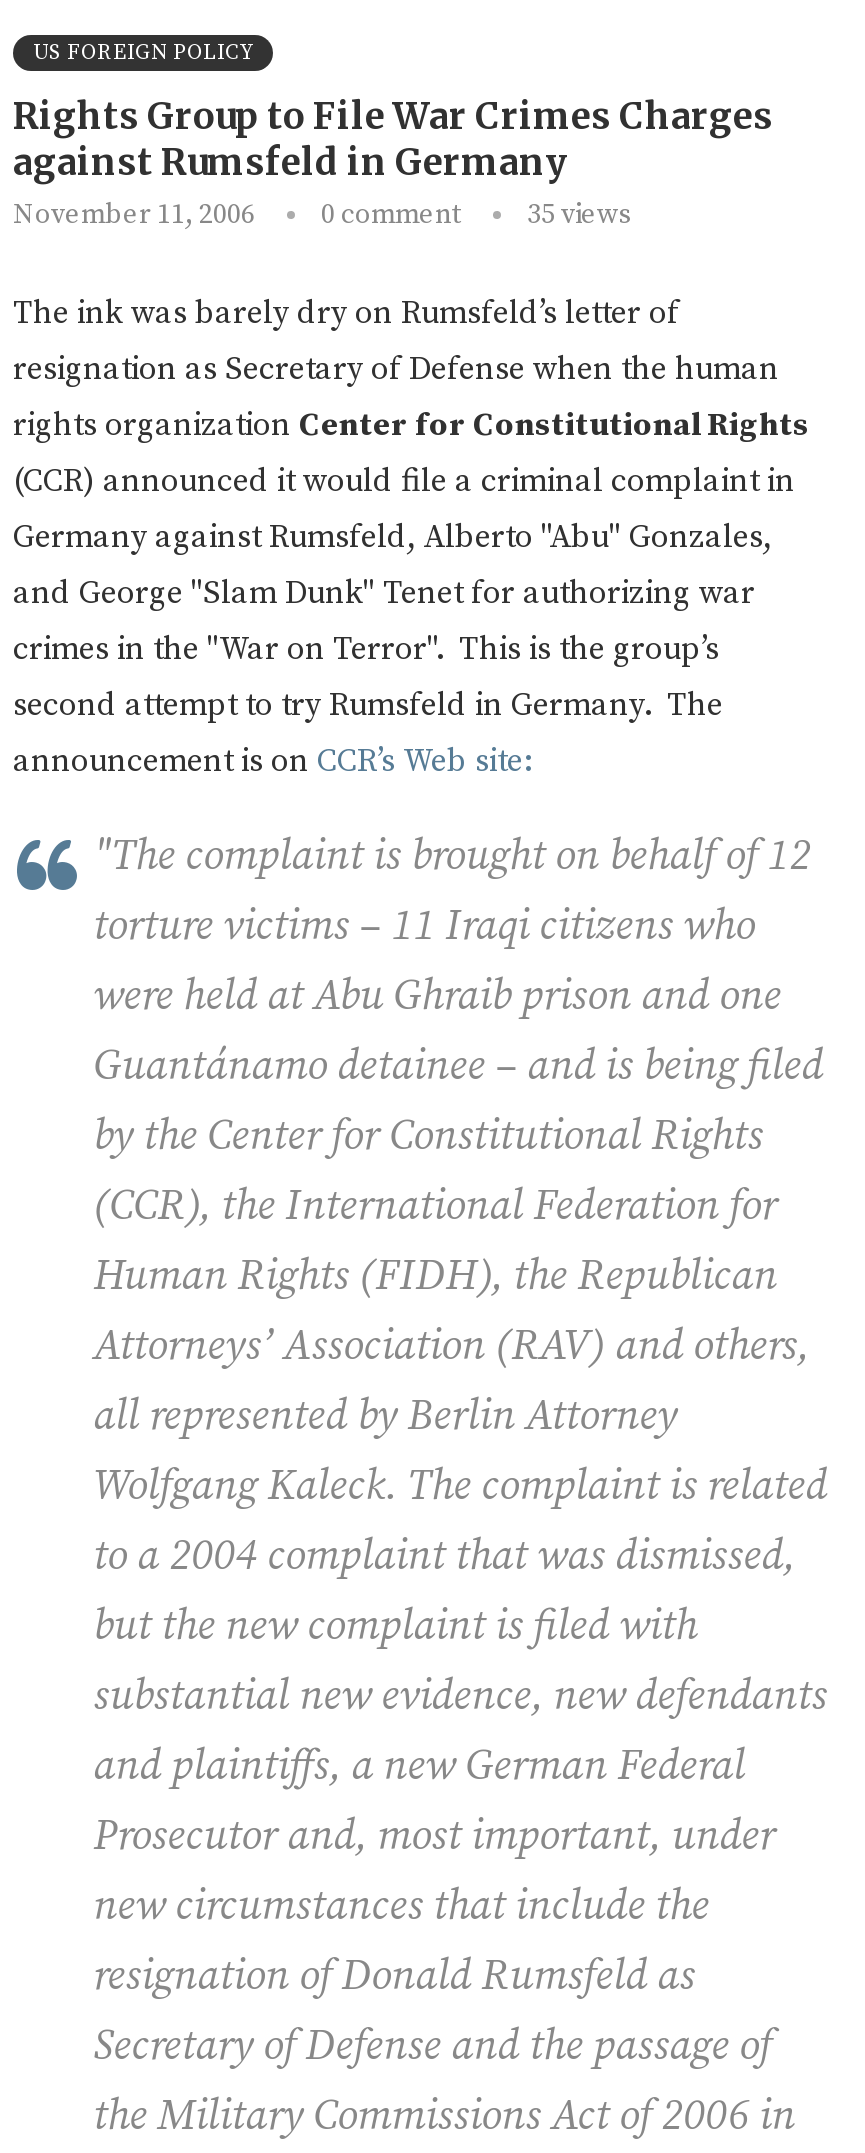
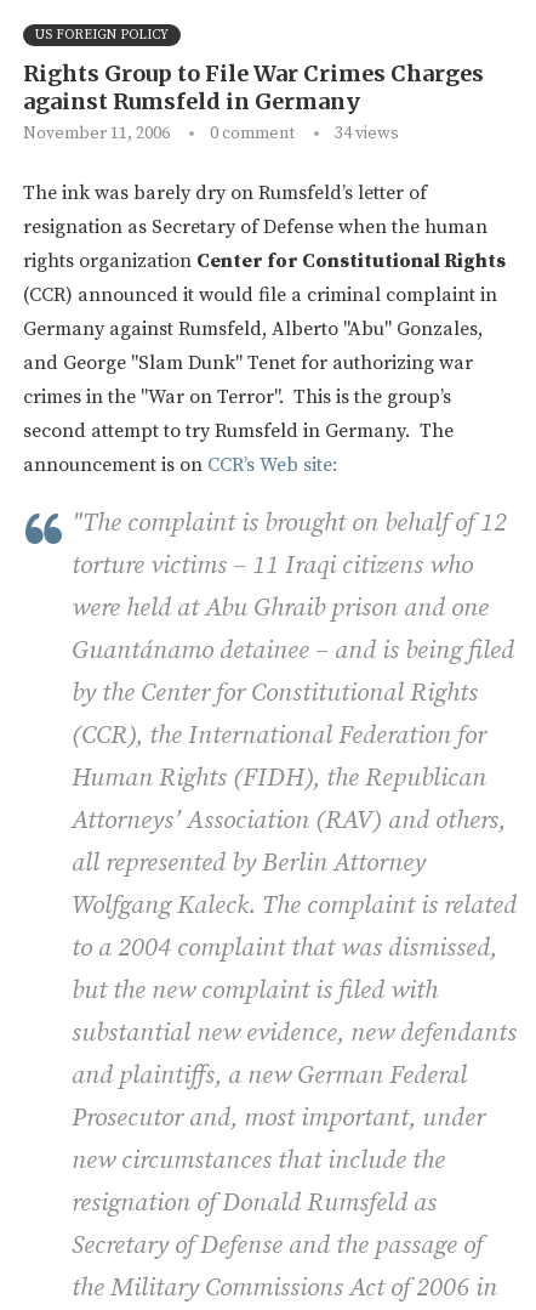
[13,197,633,233] November 11, 2006 0 comment 35 views -> [23,123,399,144] November 11, 2006 0 comment 34 views

